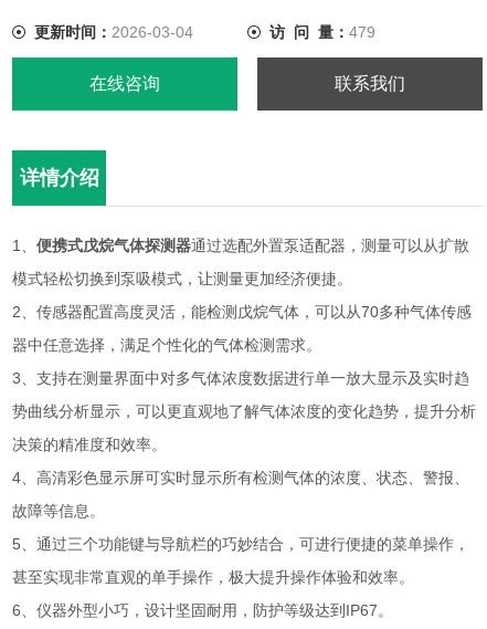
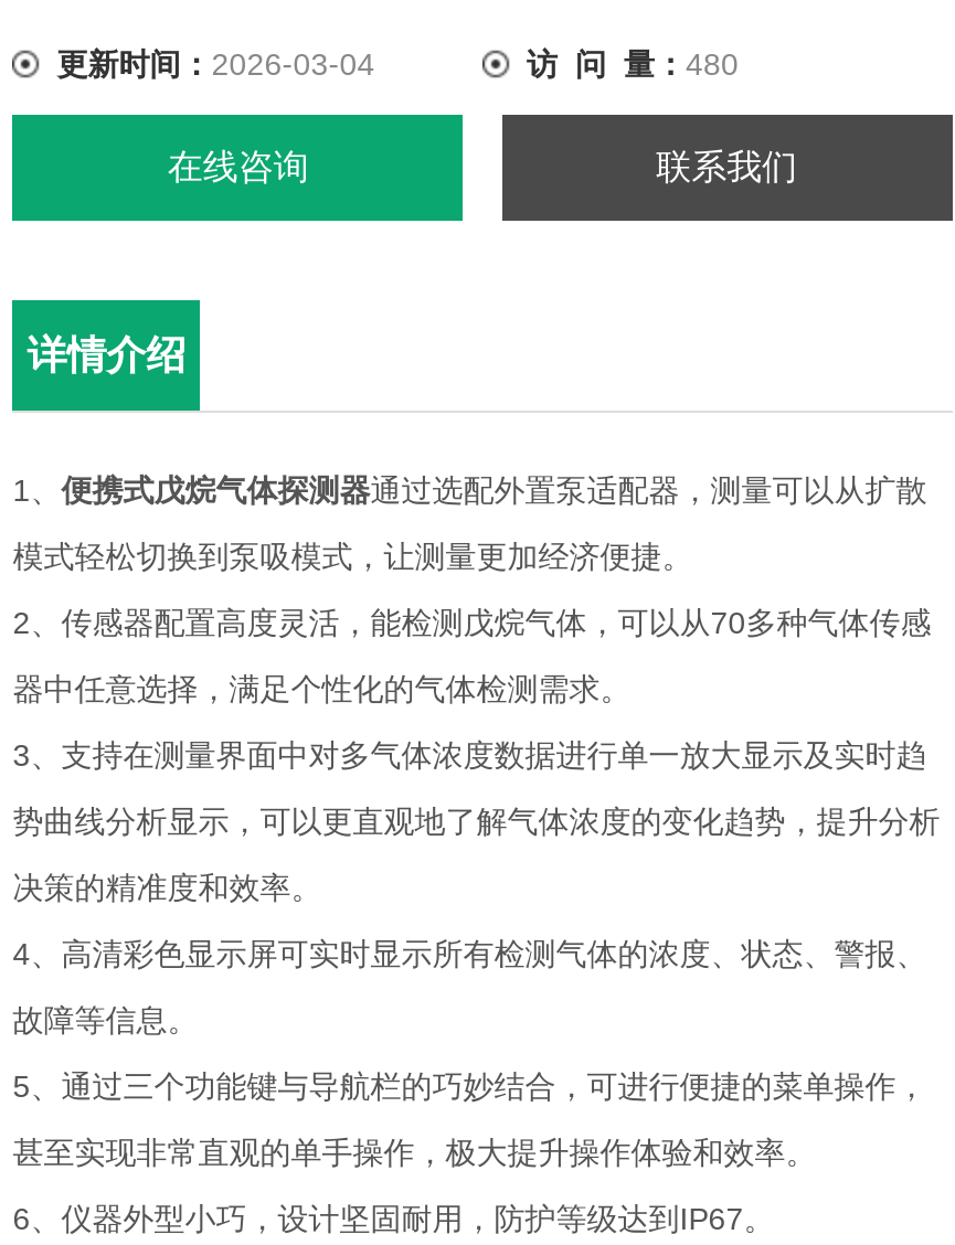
[269,23,375,41] 访 问 量：479 -> [527,46,739,82] 访 问 量：480

